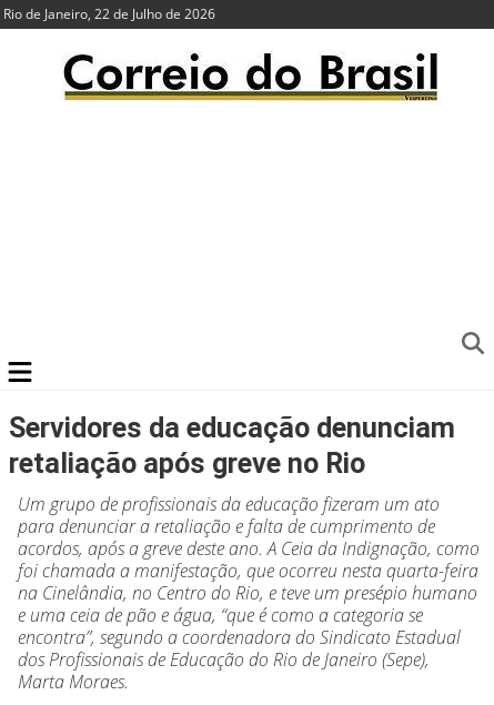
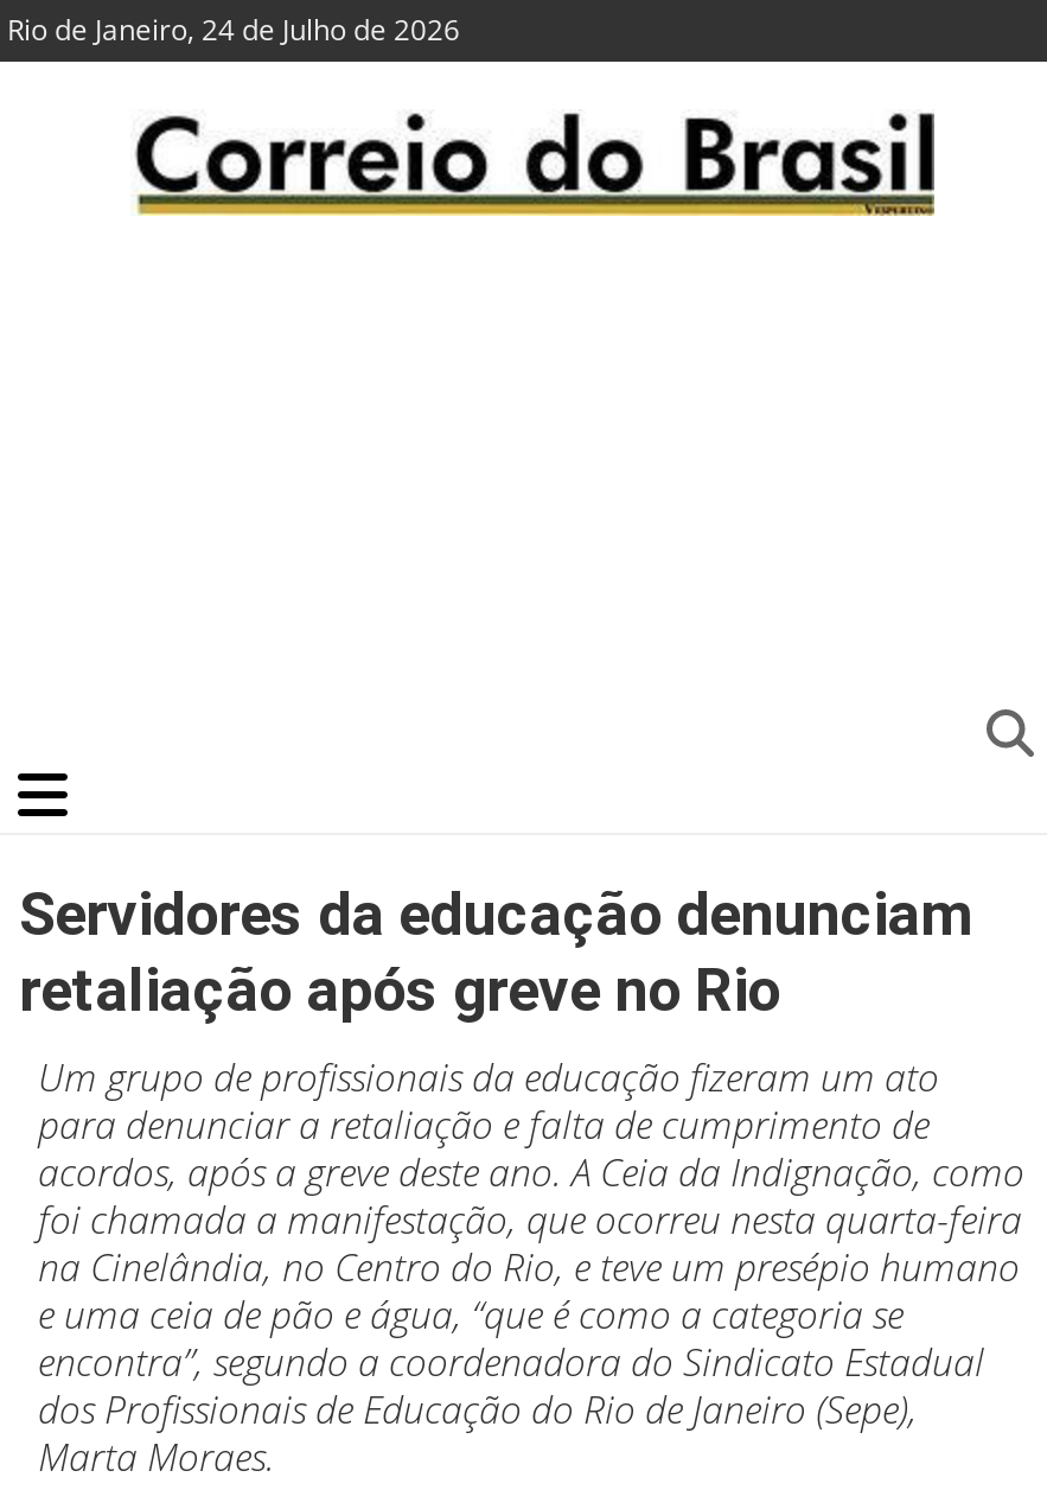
[3,4,215,23] Rio de Janeiro, 22 de Julho de 2026 -> [7,9,460,50] Rio de Janeiro, 24 de Julho de 2026

